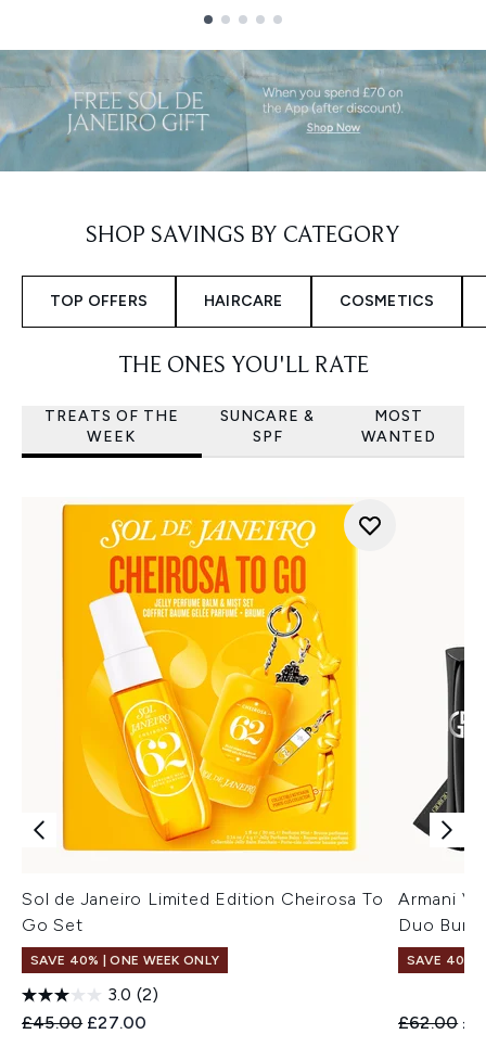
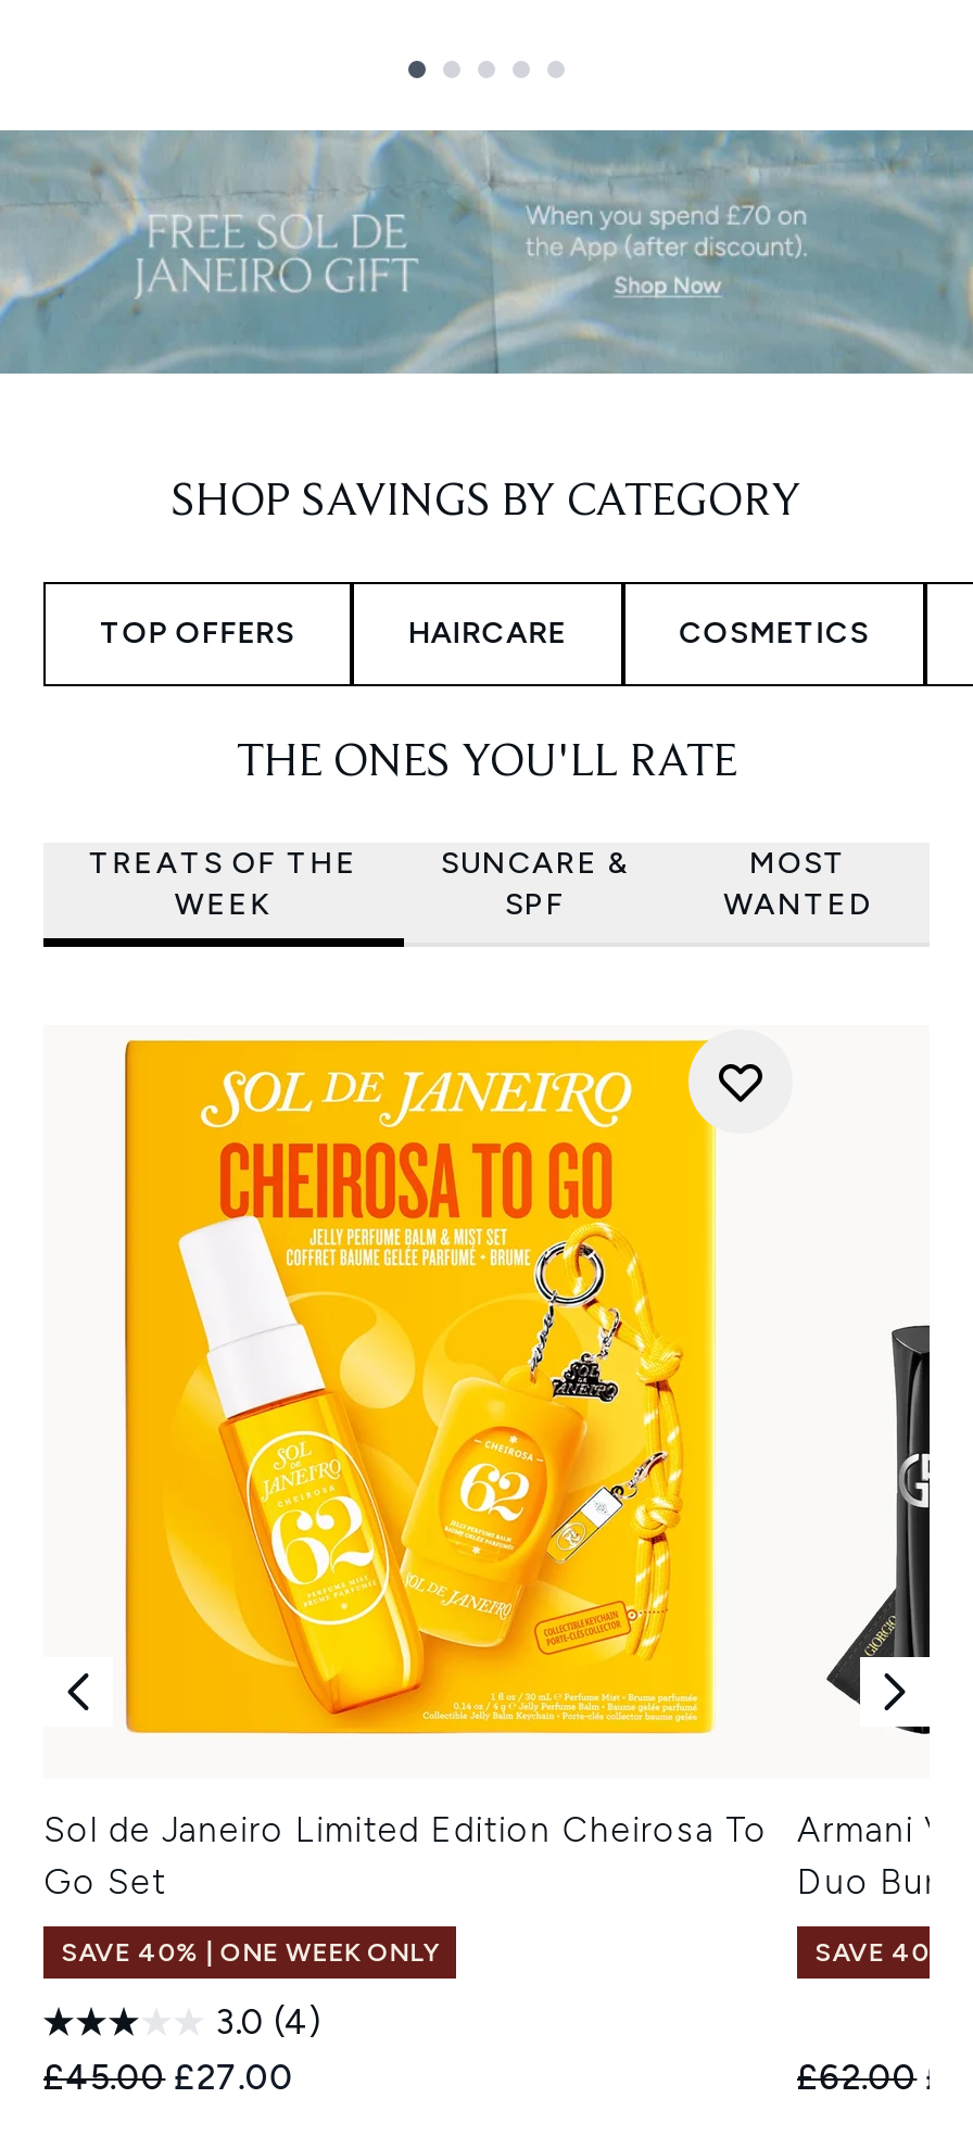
[107,984,158,1005] 3.0 (2) -> [215,2000,321,2042] 3.0 (4)

